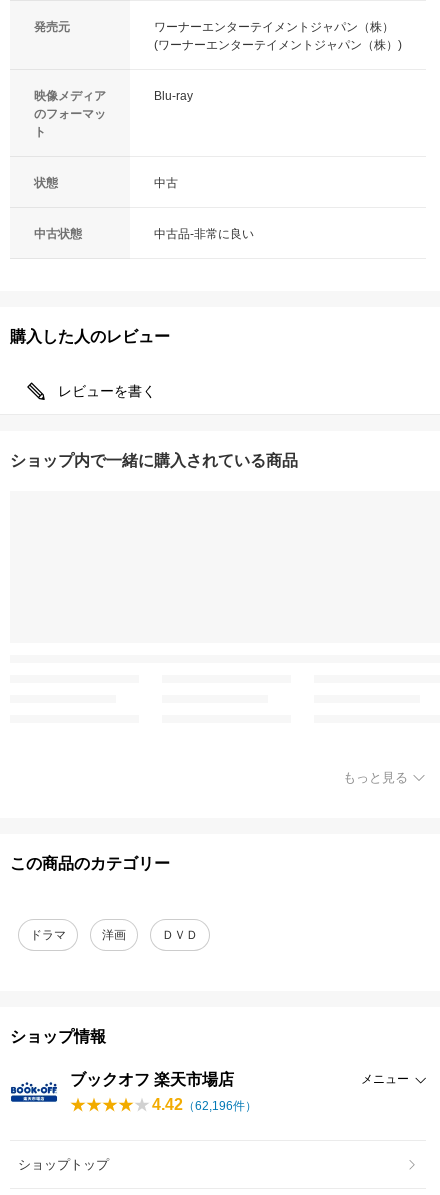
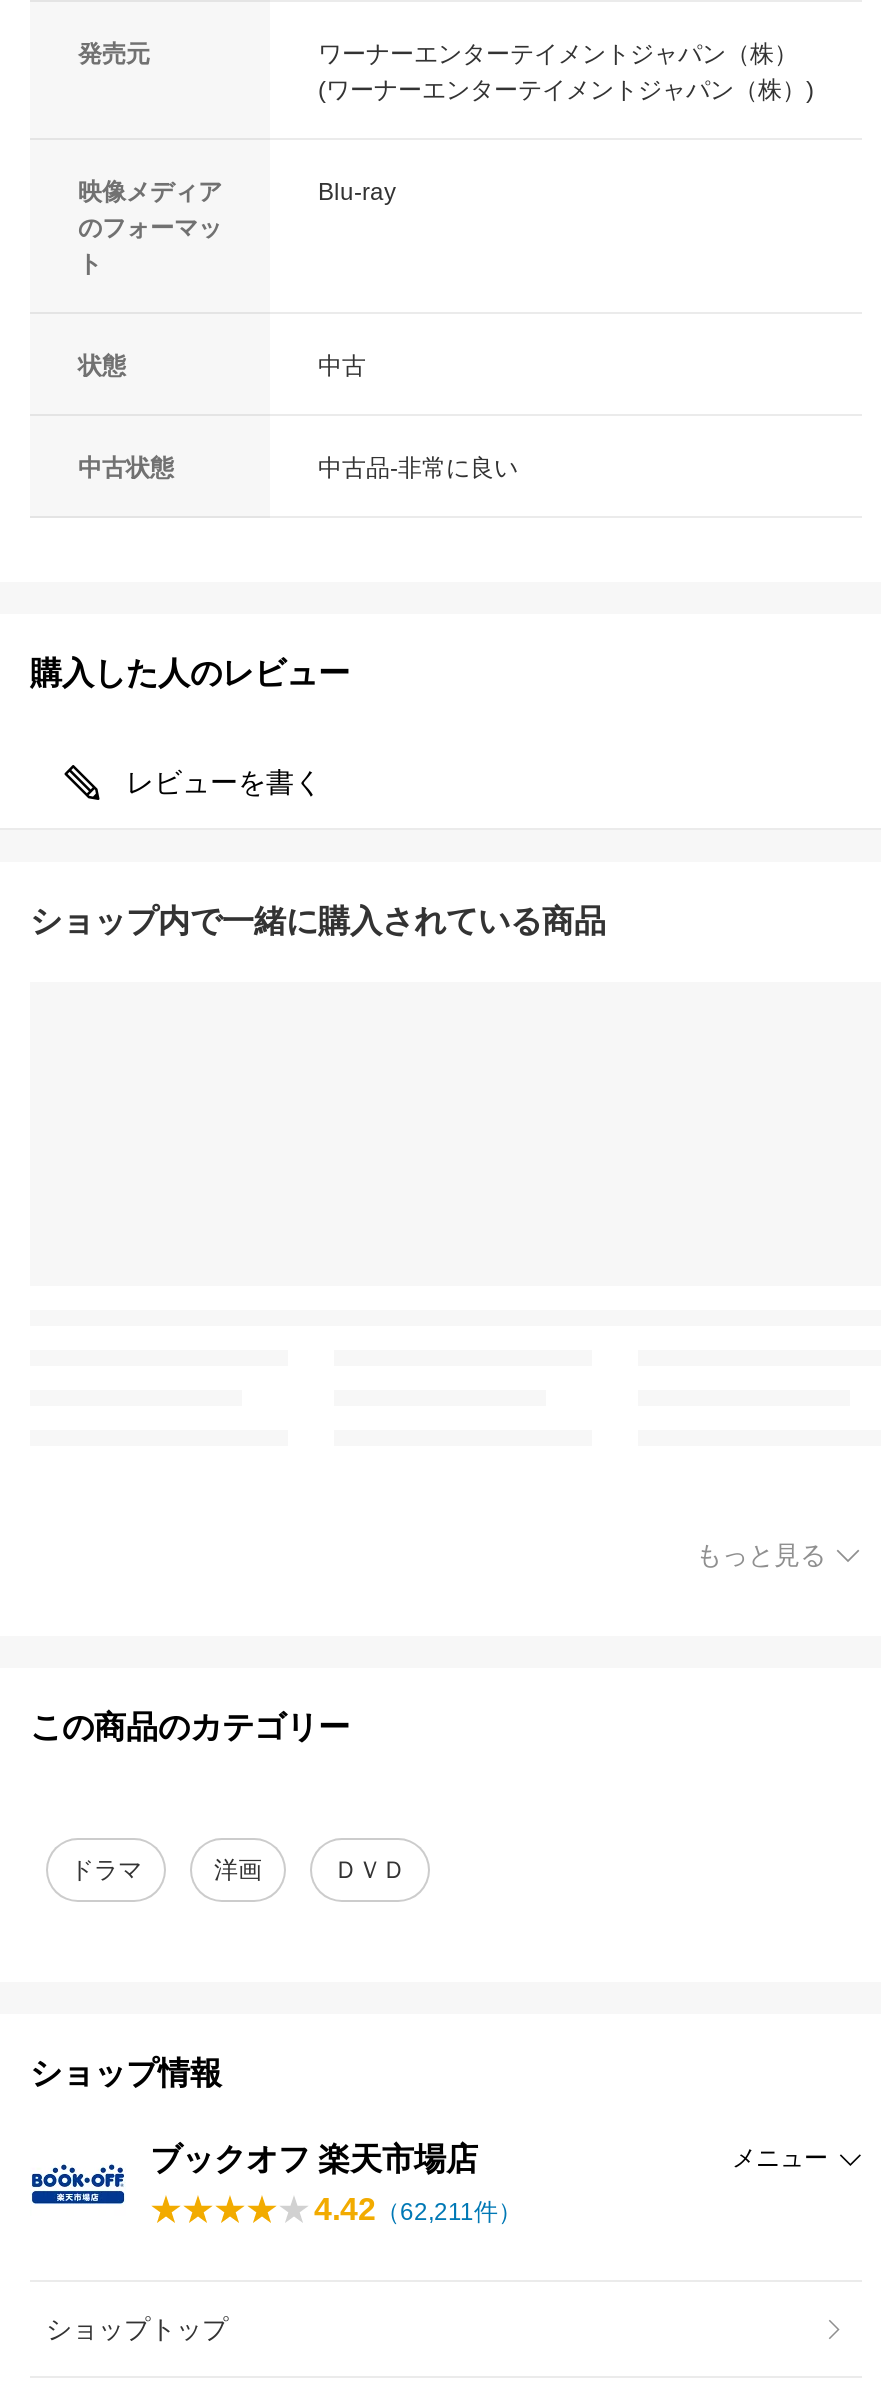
[152,1096,257,1113] 4.42（62,196件） -> [314,2192,522,2226] 4.42（62,211件）

